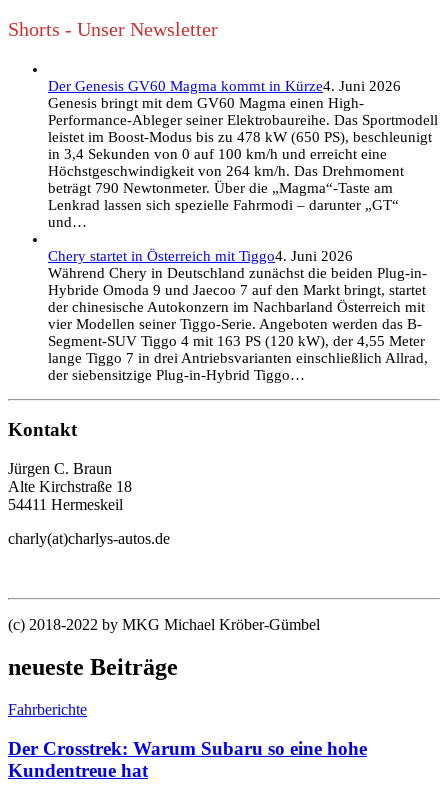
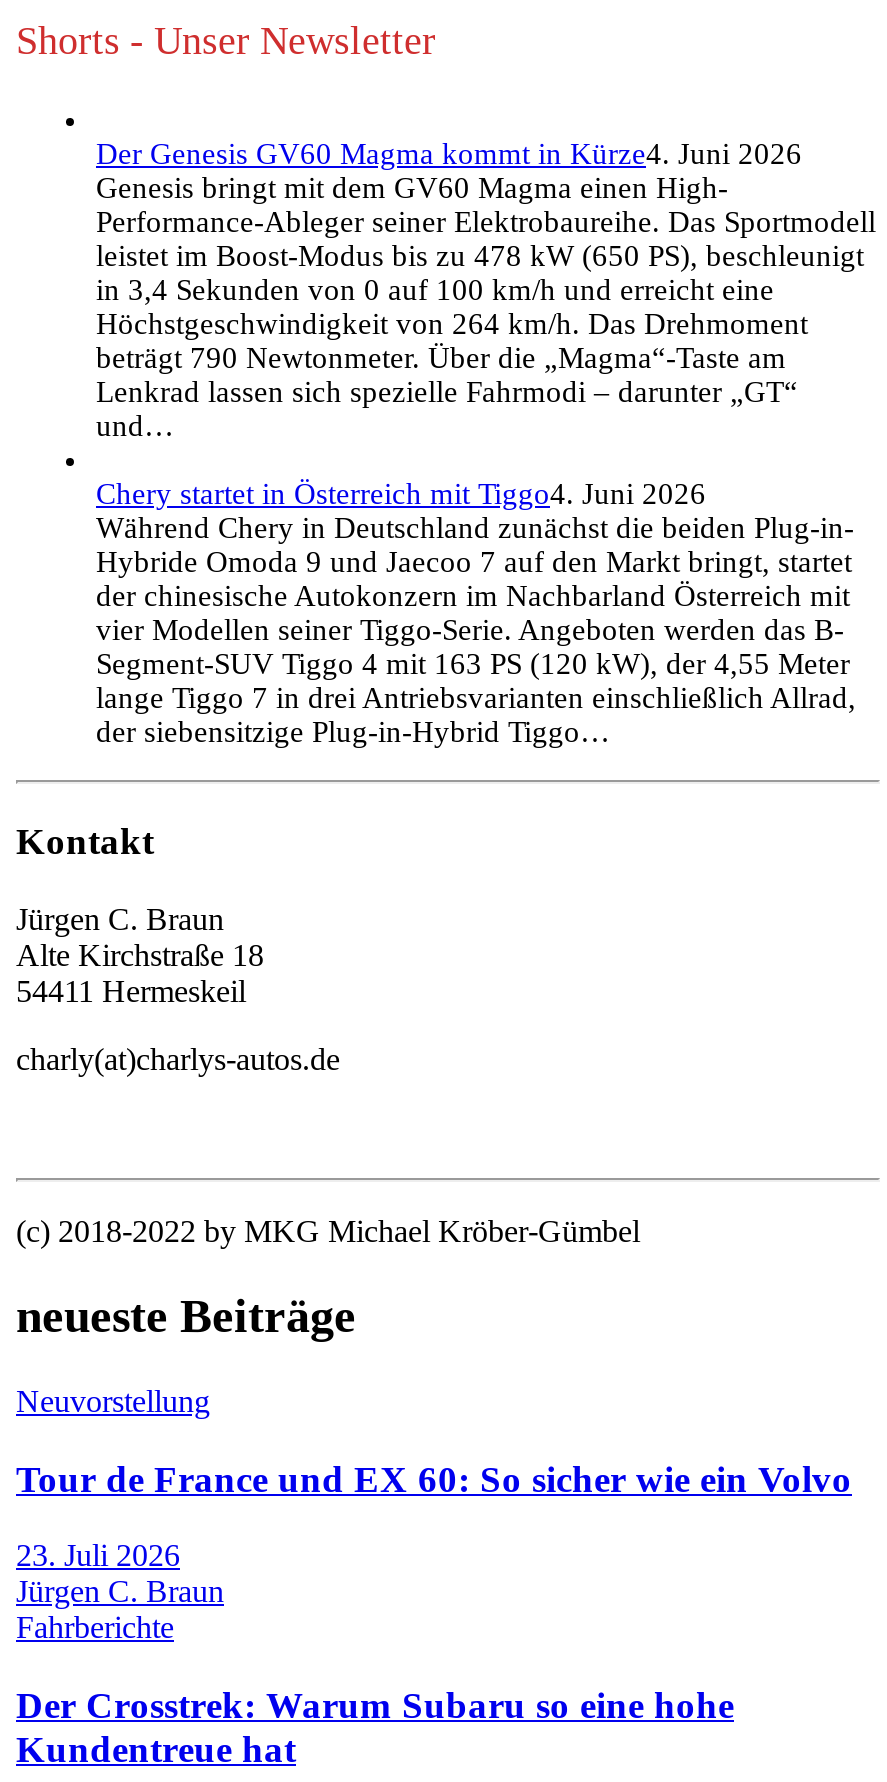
none -> [16,1384,852,1609] Neuvorstellung | Tour de France und EX 60: So sicher wie ein Volvo | 23. Juli 2026 | Jürgen C. Braun

